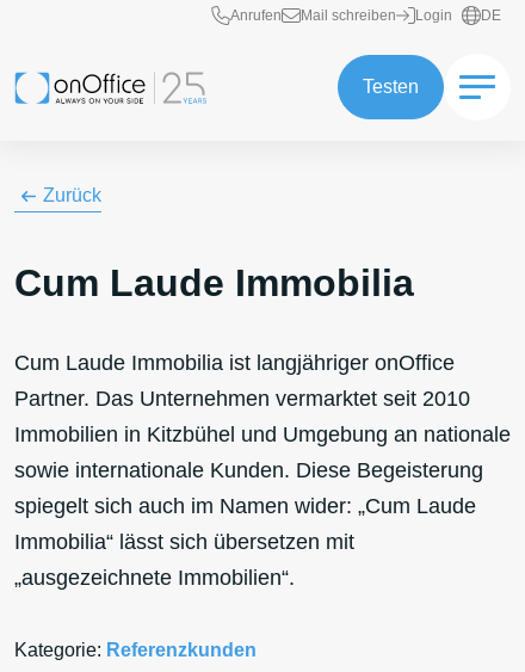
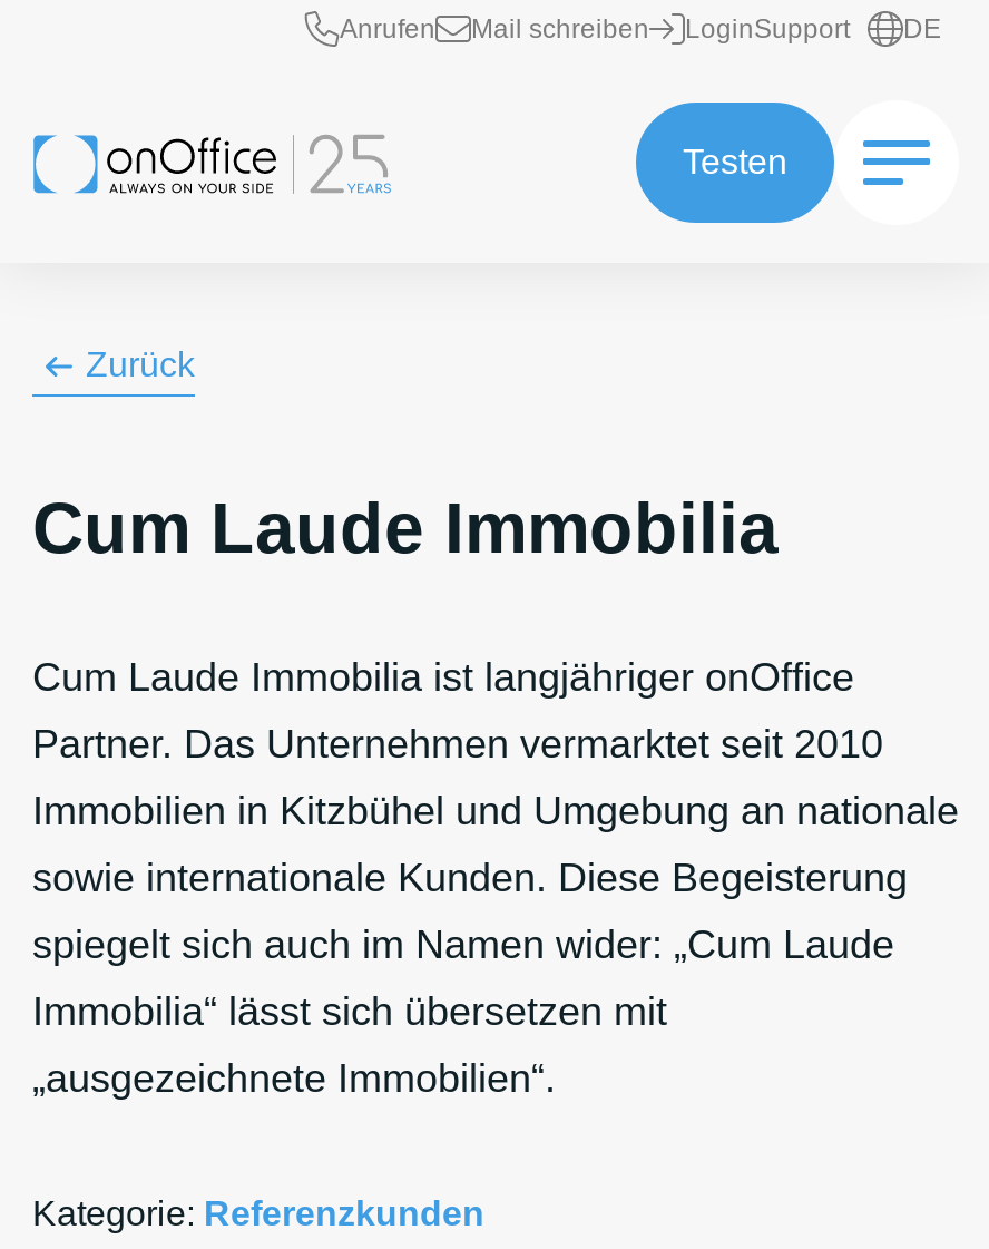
[415,7,452,23] Login -> [685,12,850,43] LoginSupport

